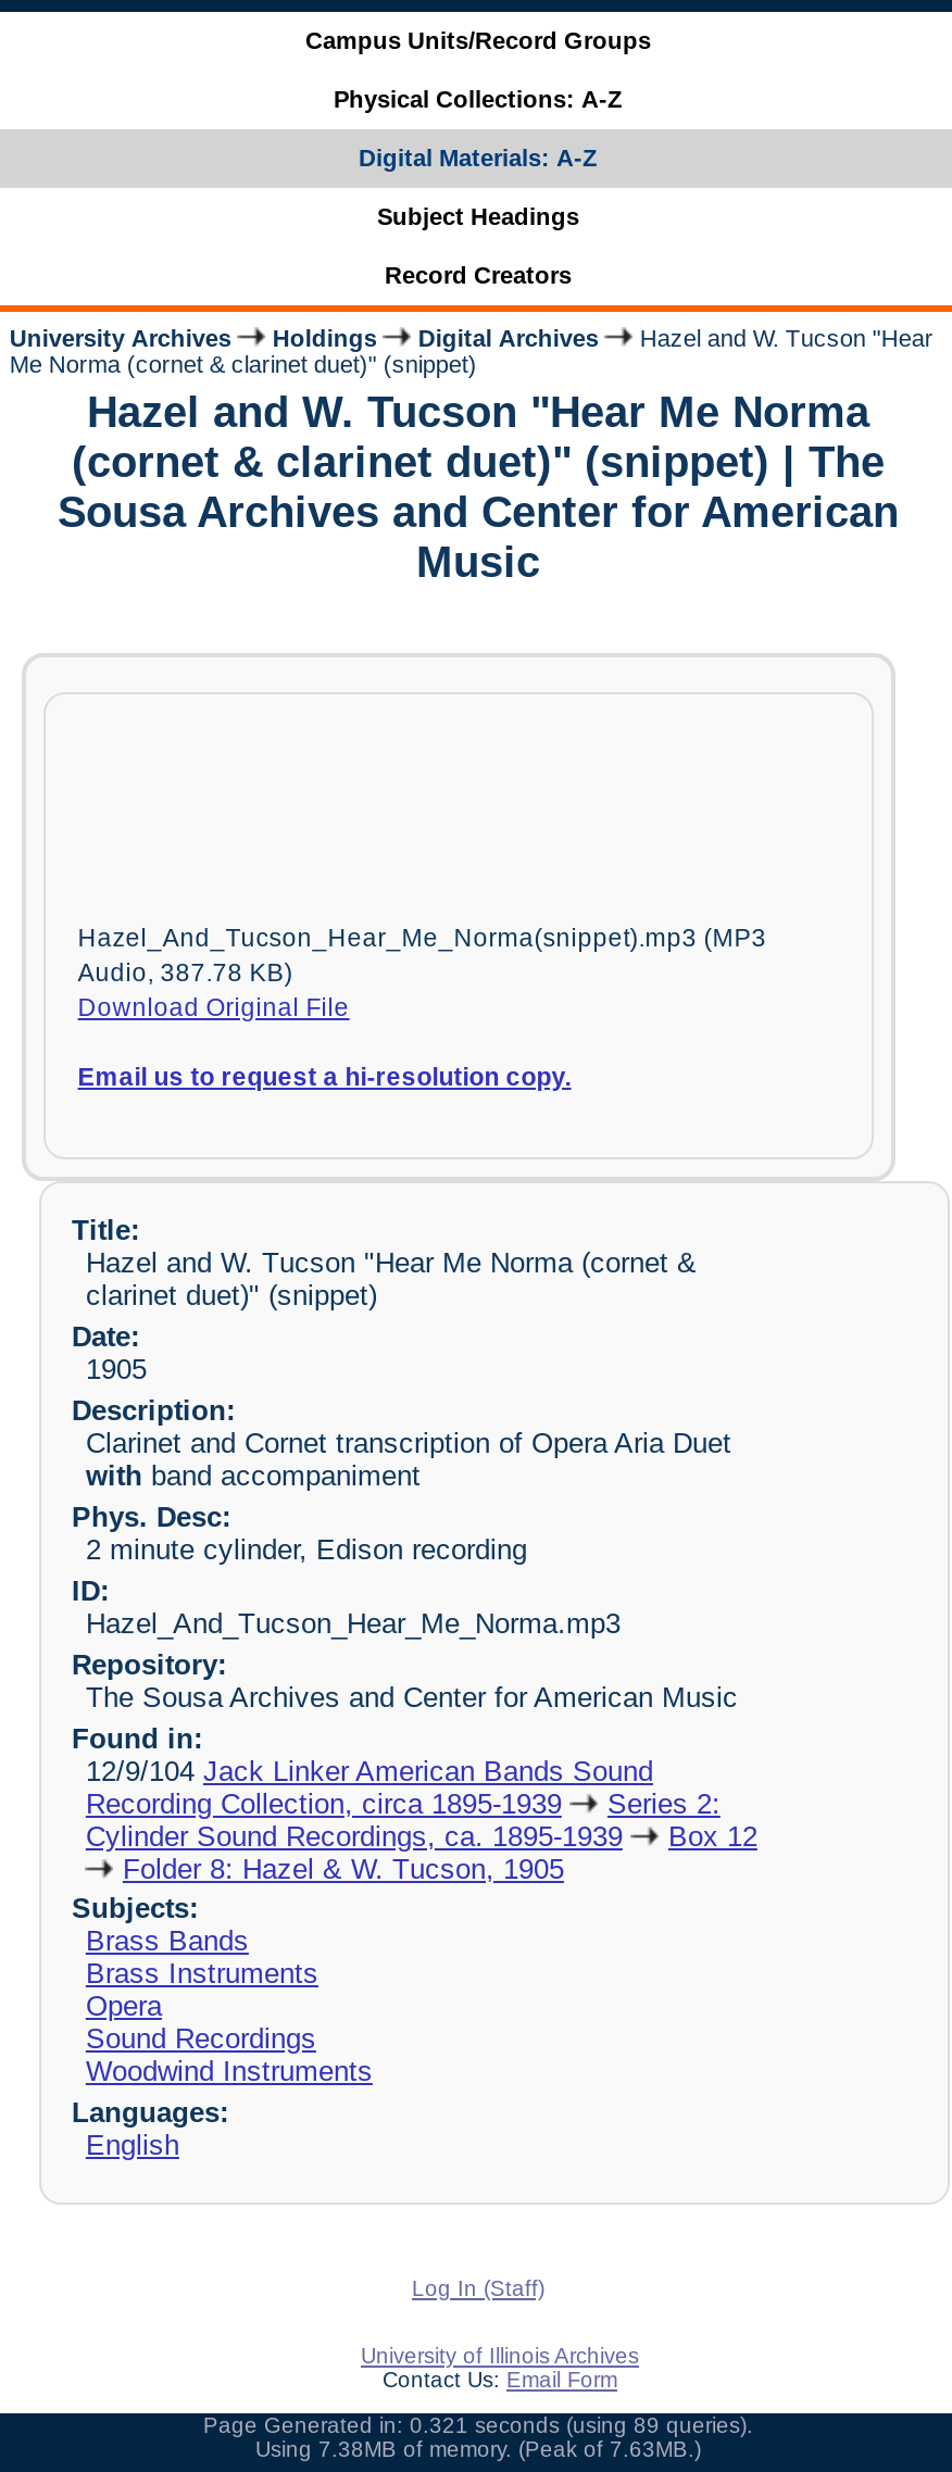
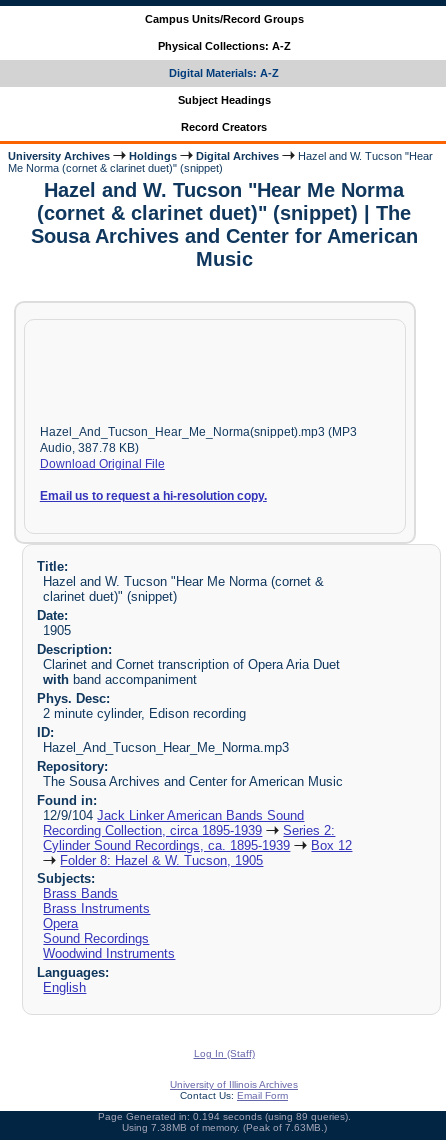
[203,2413,753,2437] Page Generated in: 0.321 seconds (using 89 queries). -> [97,1111,350,1122] Page Generated in: 0.194 seconds (using 89 queries).

